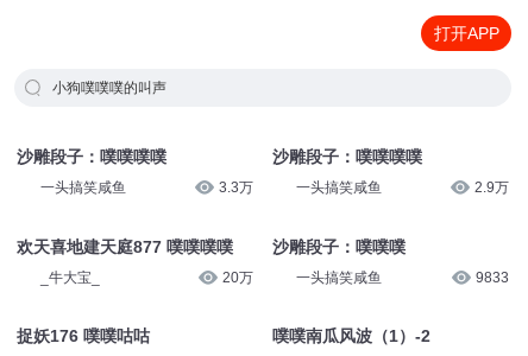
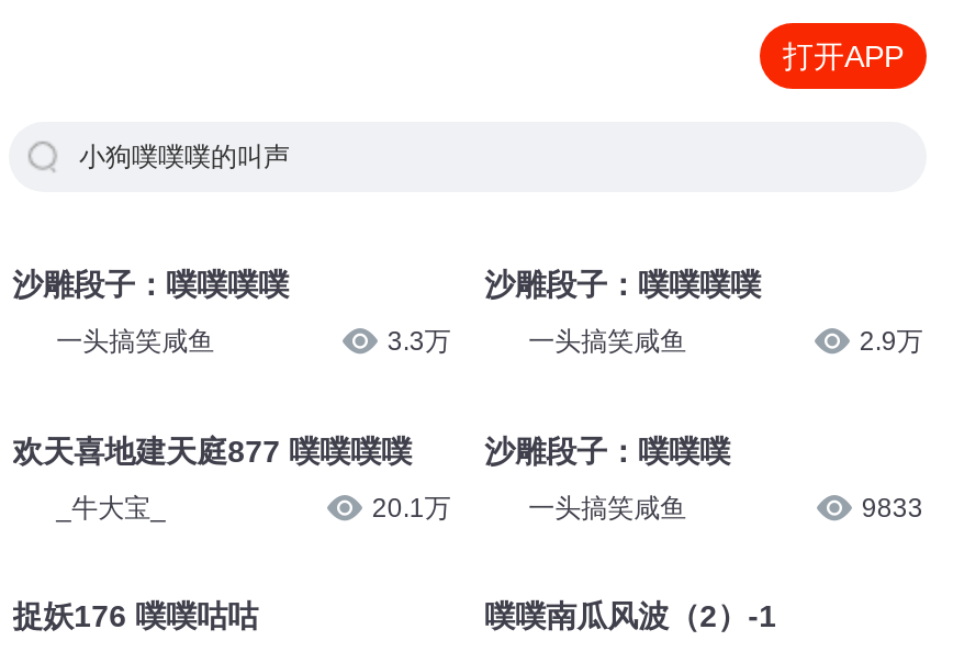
[223,269,254,286] 20万 -> [372,492,451,523] 20.1万
[272,327,430,346] 噗噗南瓜风波（1）-2 -> [484,599,776,634] 噗噗南瓜风波（2）-1

